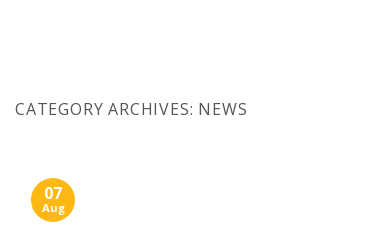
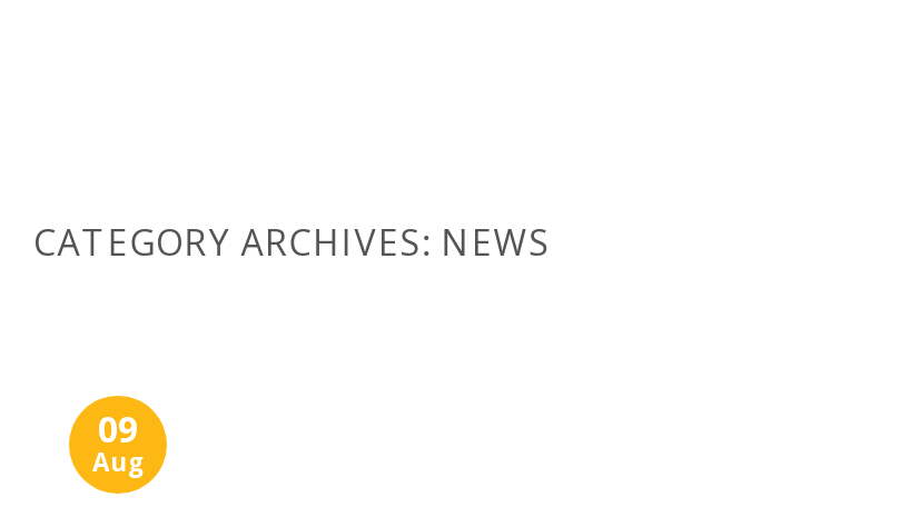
[44,182,62,204] 07 -> [98,405,138,454] 09

